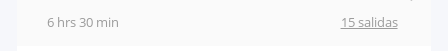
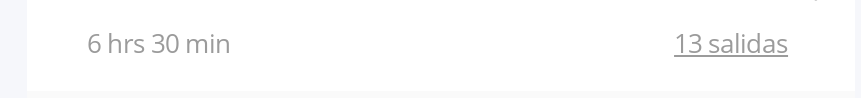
[340,13,397,31] 15 salidas -> [674,26,788,62] 13 salidas

